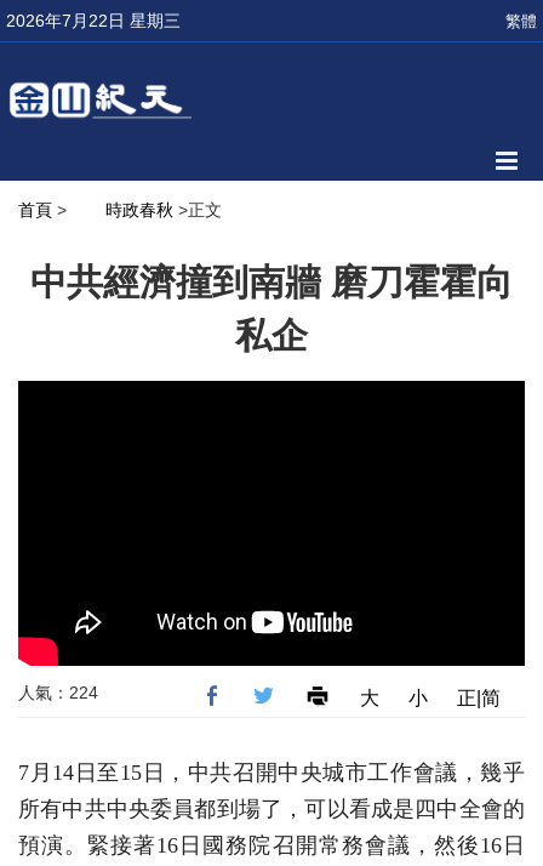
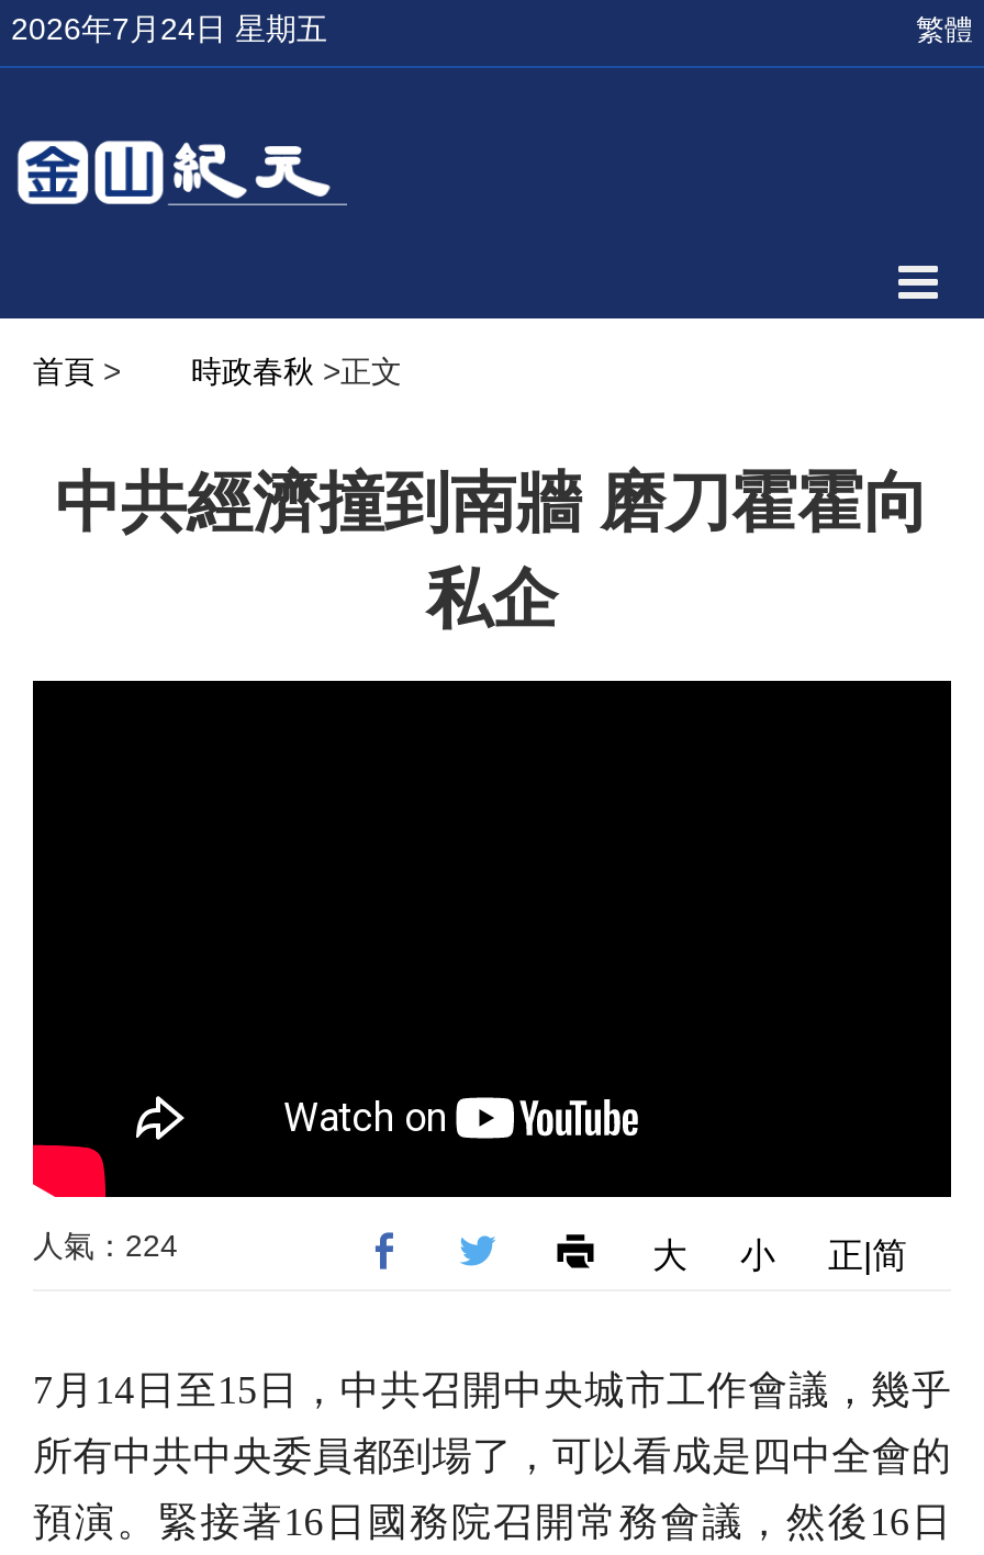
[6,11,181,30] 2026年7月22日 星期三 -> [11,11,327,46] 2026年7月24日 星期五

